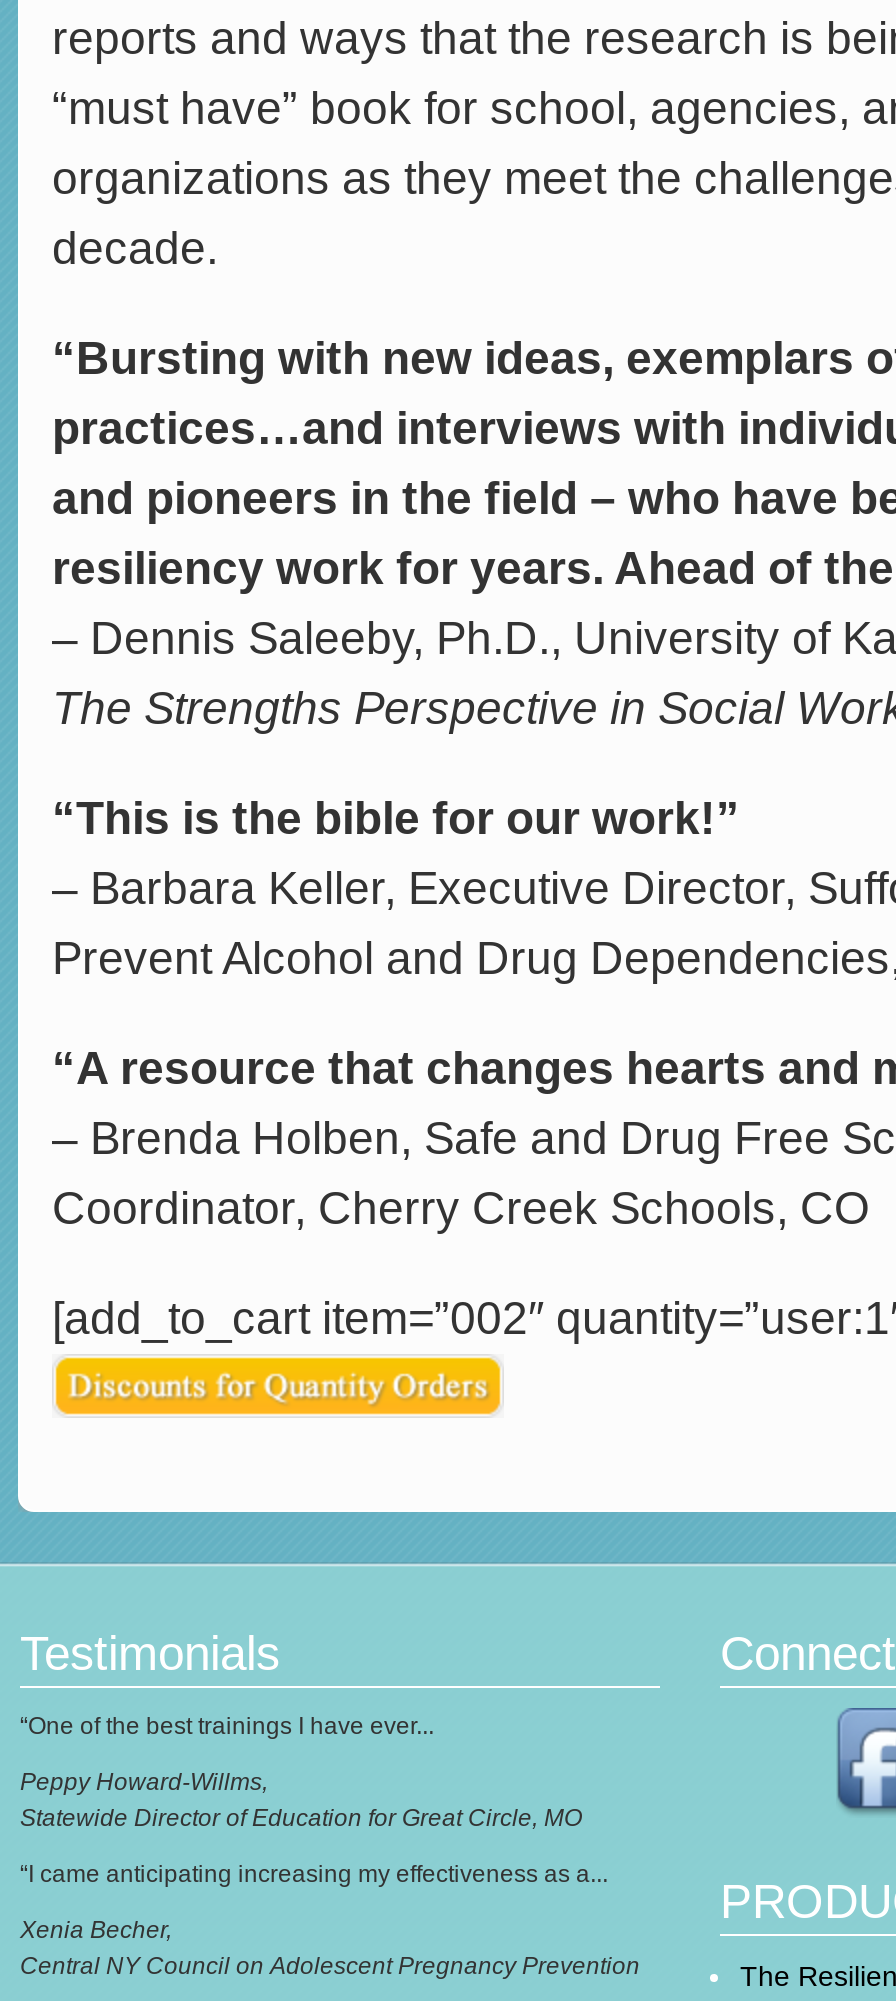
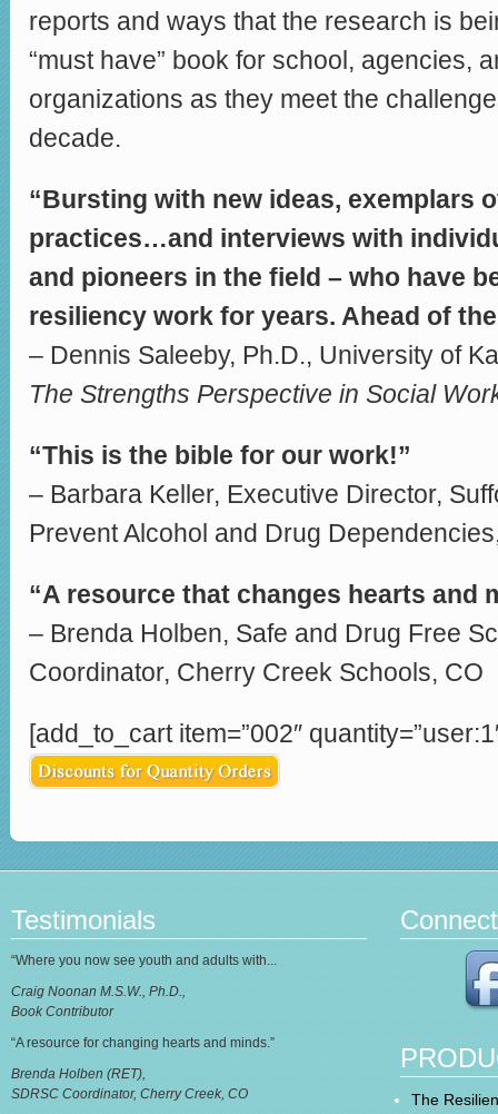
[20,1712,434,1740] “One of the best trainings I have ever... -> [11,953,277,968] “Where you now see youth and adults with...
[20,1768,582,1832] Peppy Howard-Willms, | Statewide Director of Education for Great Circle, MO -> [11,984,186,1019] Craig Noonan M.S.W., Ph.D., | Book Contributor
[20,1860,608,1888] “I came anticipating increasing my effectiveness as a... -> [11,1035,275,1051] “A resource for changing hearts and minds.”
[20,1916,640,1980] Xenia Becher, | Central NY Council on Adolescent Pregnancy Prevention -> [11,1066,248,1102] Brenda Holben (RET), | SDRSC Coordinator, Cherry Creek, CO

